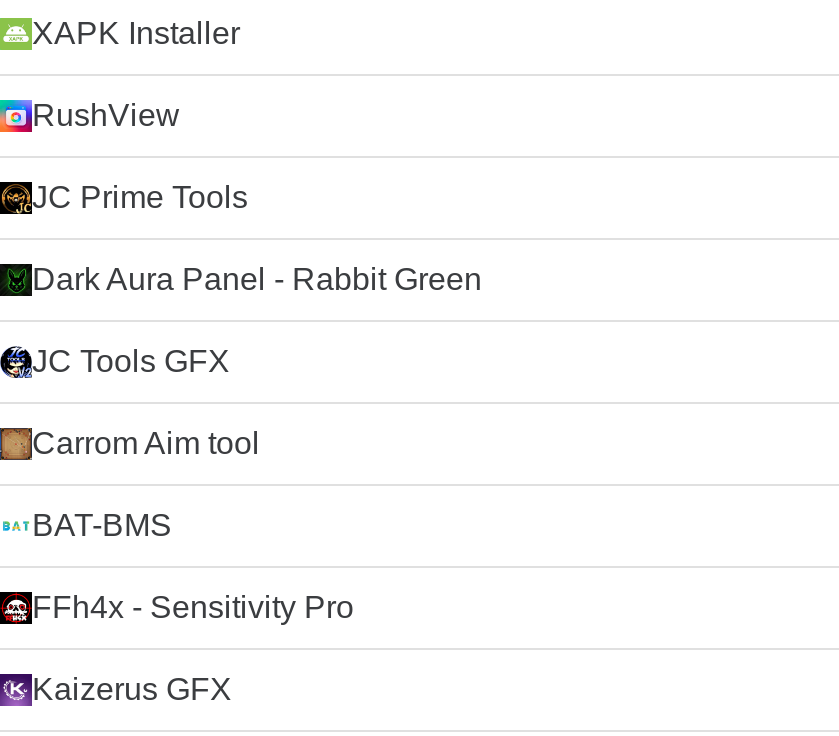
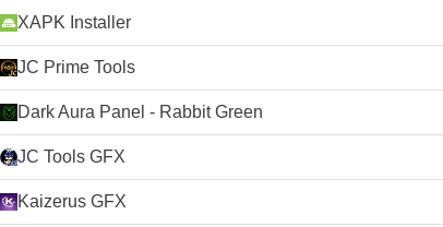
[32,98,180,132] RushView -> none
[32,426,354,624] Carrom Aim tool | BAT-BMS | FFh4x - Sensitivity Pro -> none

